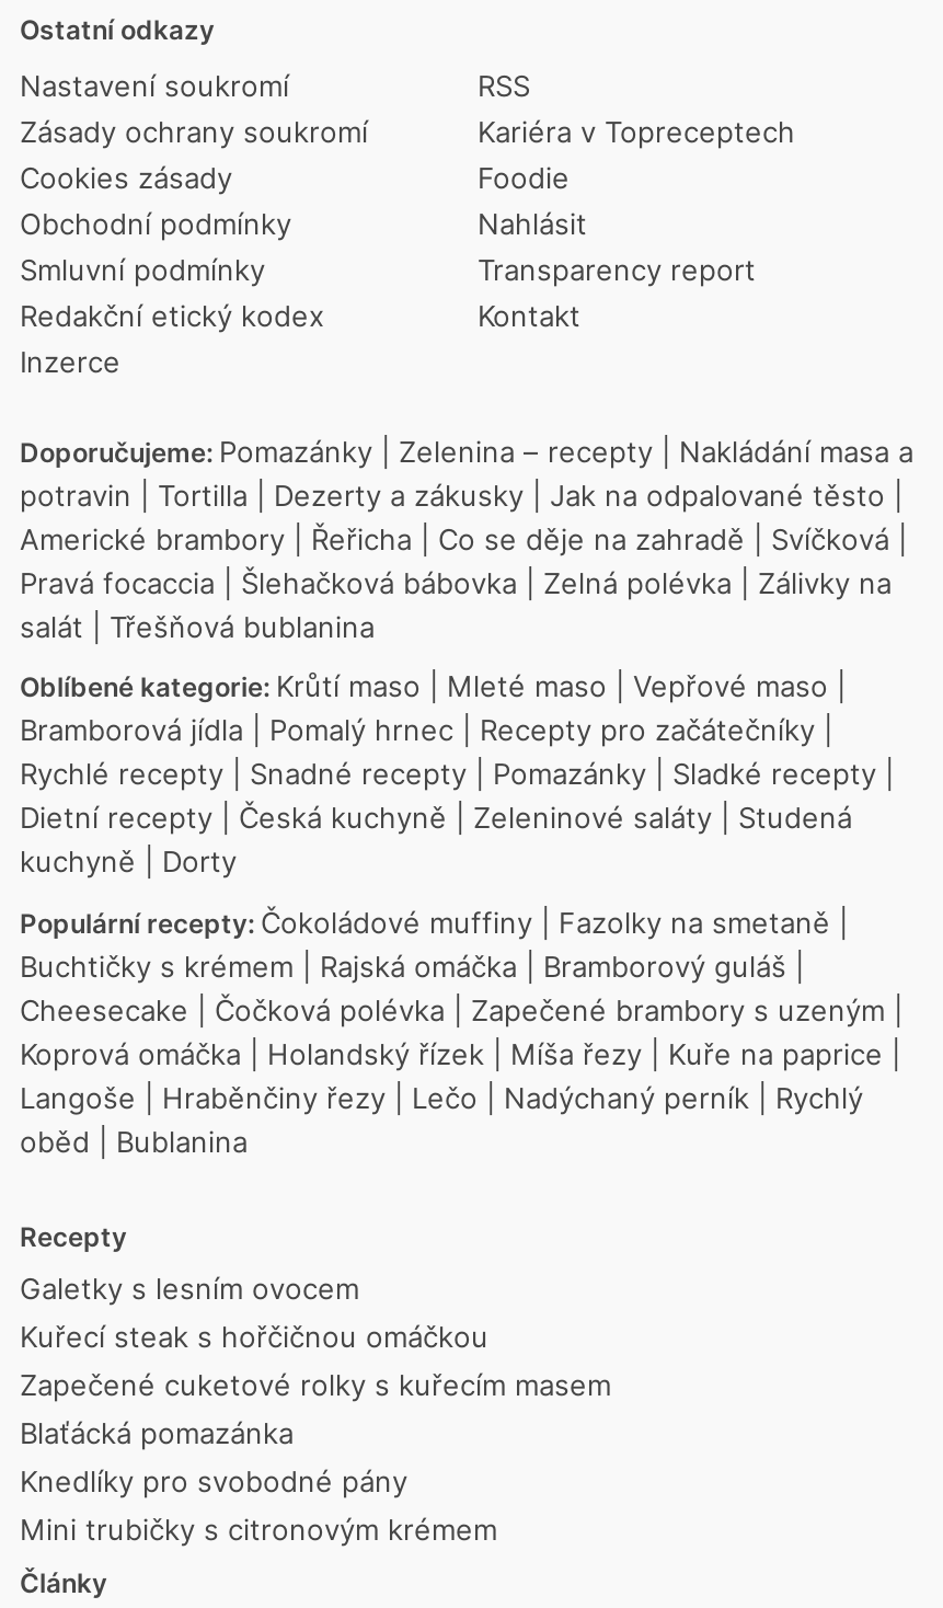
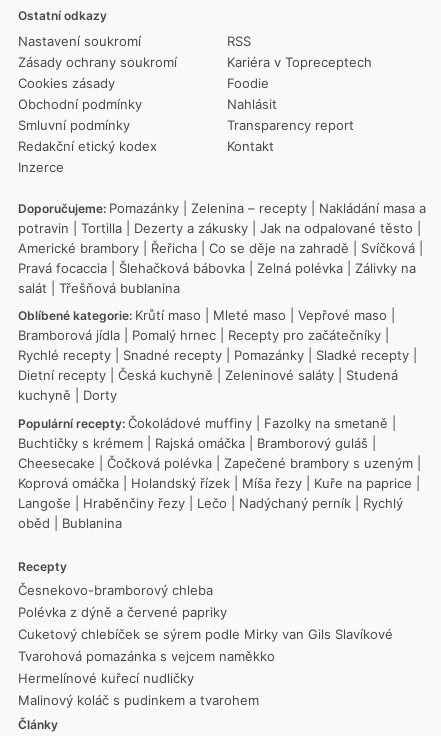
[20,1270,611,1546] Galetky s lesním ovocem | Kuřecí steak s hořčičnou omáčkou | Zapečené cuketové rolky s kuřecím masem | Blaťácká pomazánka | Knedlíky pro svobodné pány | Mini trubičky s citronovým krémem -> [18,582,393,708] Česnekovo-bramborový chleba | Polévka z dýně a červené papriky | Cuketový chlebíček se sýrem podle Mirky van Gils Slavíkové | Tvarohová pomazánka s vejcem naměkko | Hermelínové kuřecí nudličky | Malinový koláč s pudinkem a tvarohem

